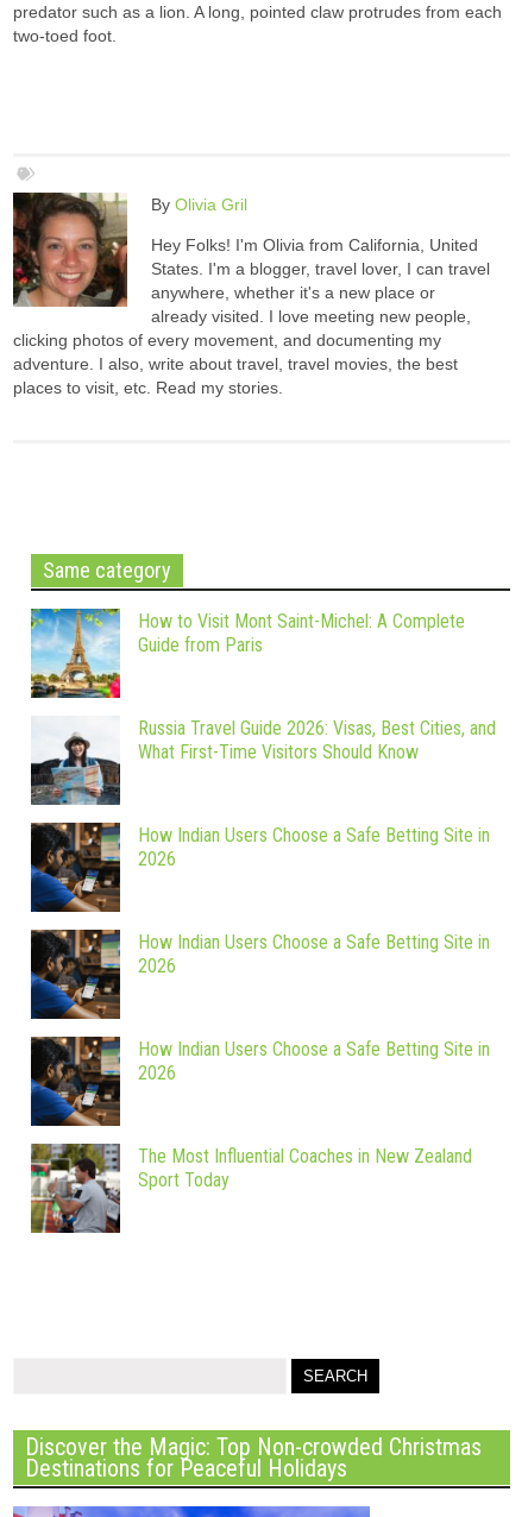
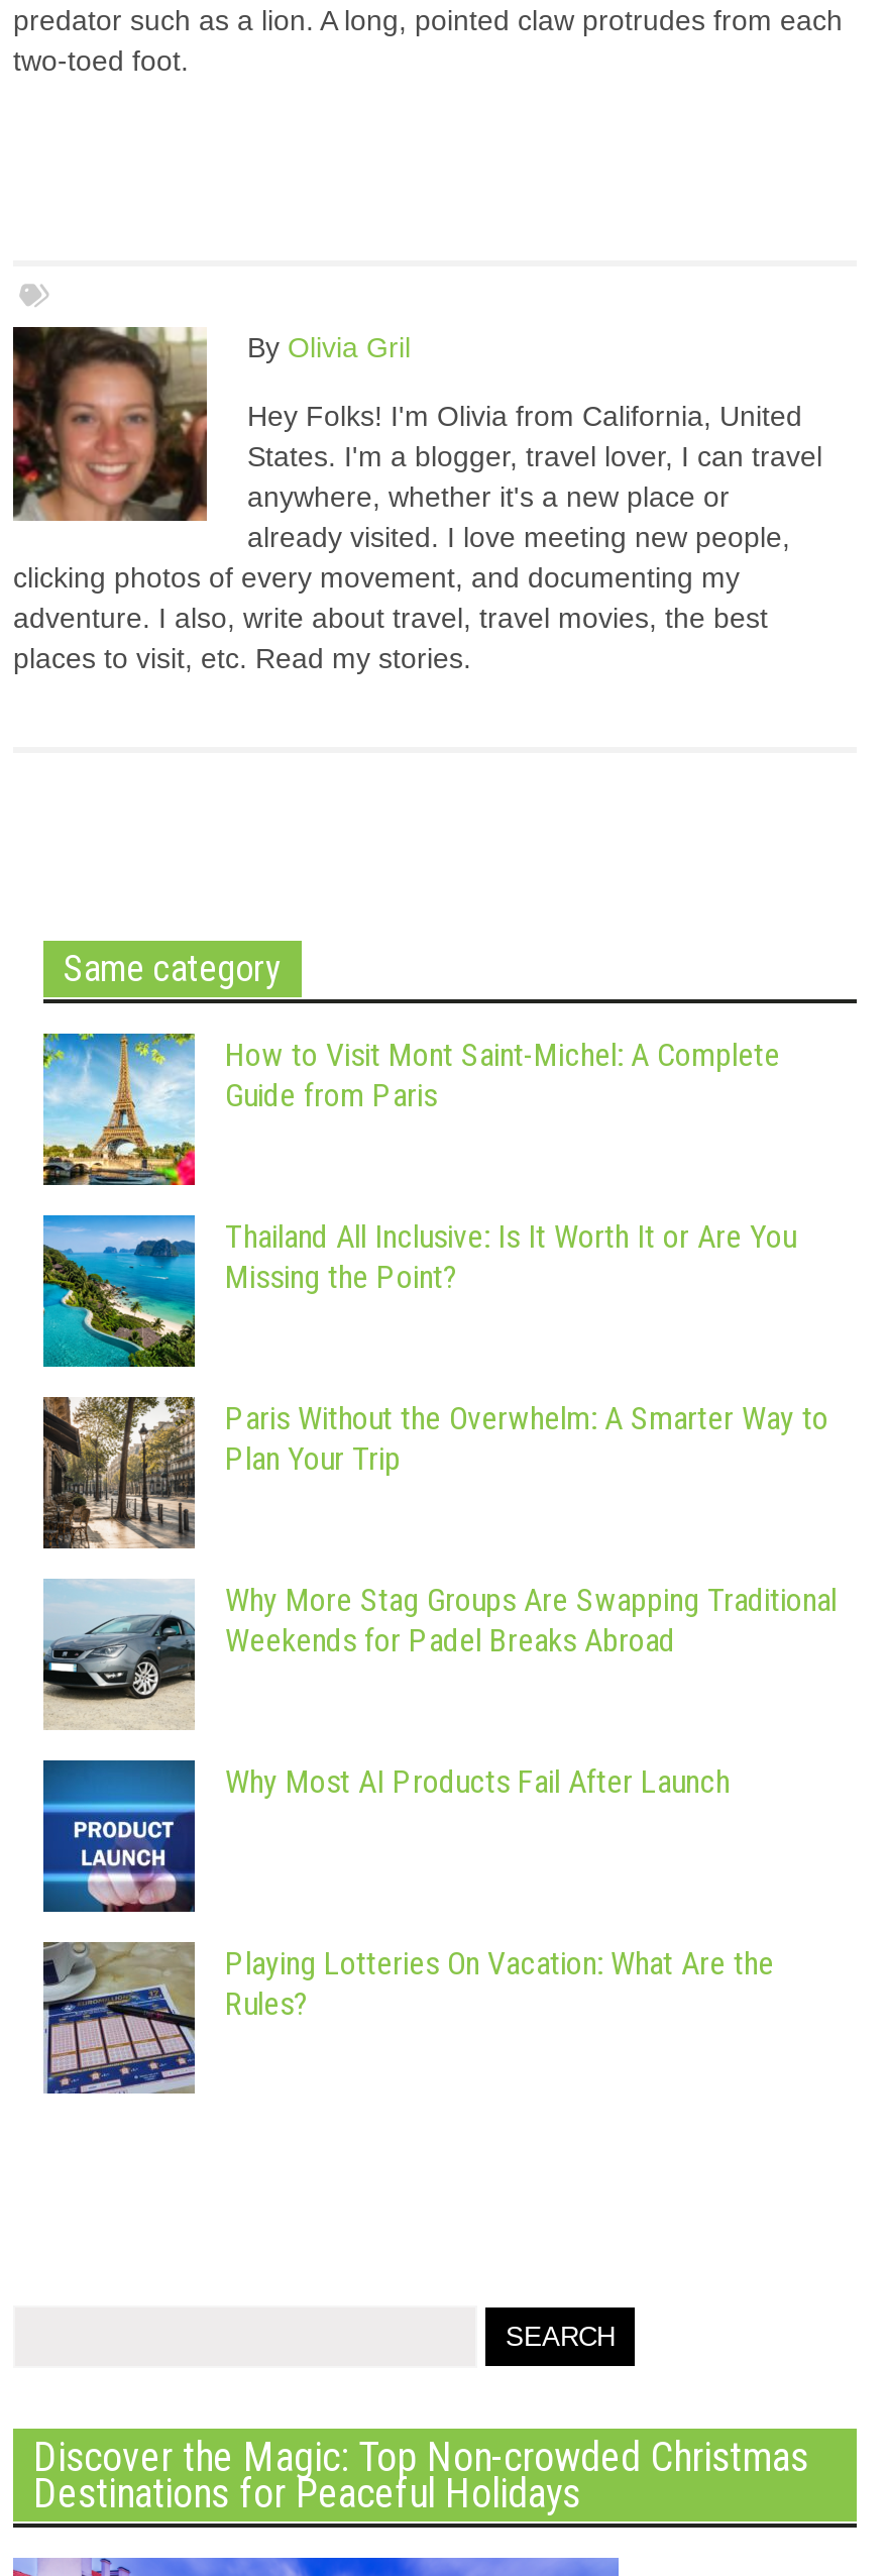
[30,716,496,806] [image] | Russia Travel Guide 2026: Visas, Best Cities, and | What First-Time Visitors Should Know -> [41,1213,796,1369] [image] | Thailand All Inclusive: Is It Worth It or Are You | Missing the Point?
[30,822,490,913] [image] | How Indian Users Choose a Safe Betting Site in | 2026 -> [41,1395,828,1550] [image] | Paris Without the Overwhelm: A Smarter Way to | Plan Your Trip
[30,929,490,1020] [image] | How Indian Users Choose a Safe Betting Site in | 2026 -> [41,1579,837,1730] [image] | Why More Stag Groups Are Swapping Traditional | Weekends for Padel Breaks Abroad
[30,1036,490,1127] [image] | How Indian Users Choose a Safe Betting Site in | 2026 -> [41,1758,730,1914] [image] | Why Most AI Products Fail After Launch
[30,1144,472,1234] [image] | The Most Influential Coaches in New Zealand | Sport Today -> [41,1942,774,2096] [image] | Playing Lotteries On Vacation: What Are the | Rules?

